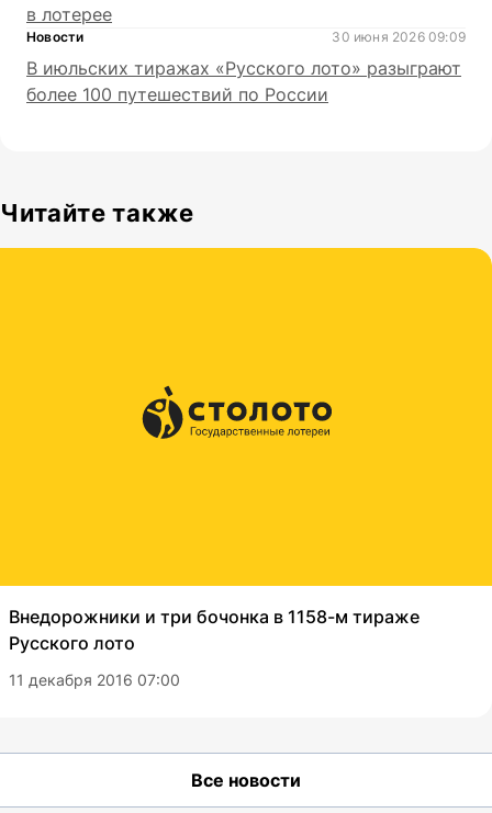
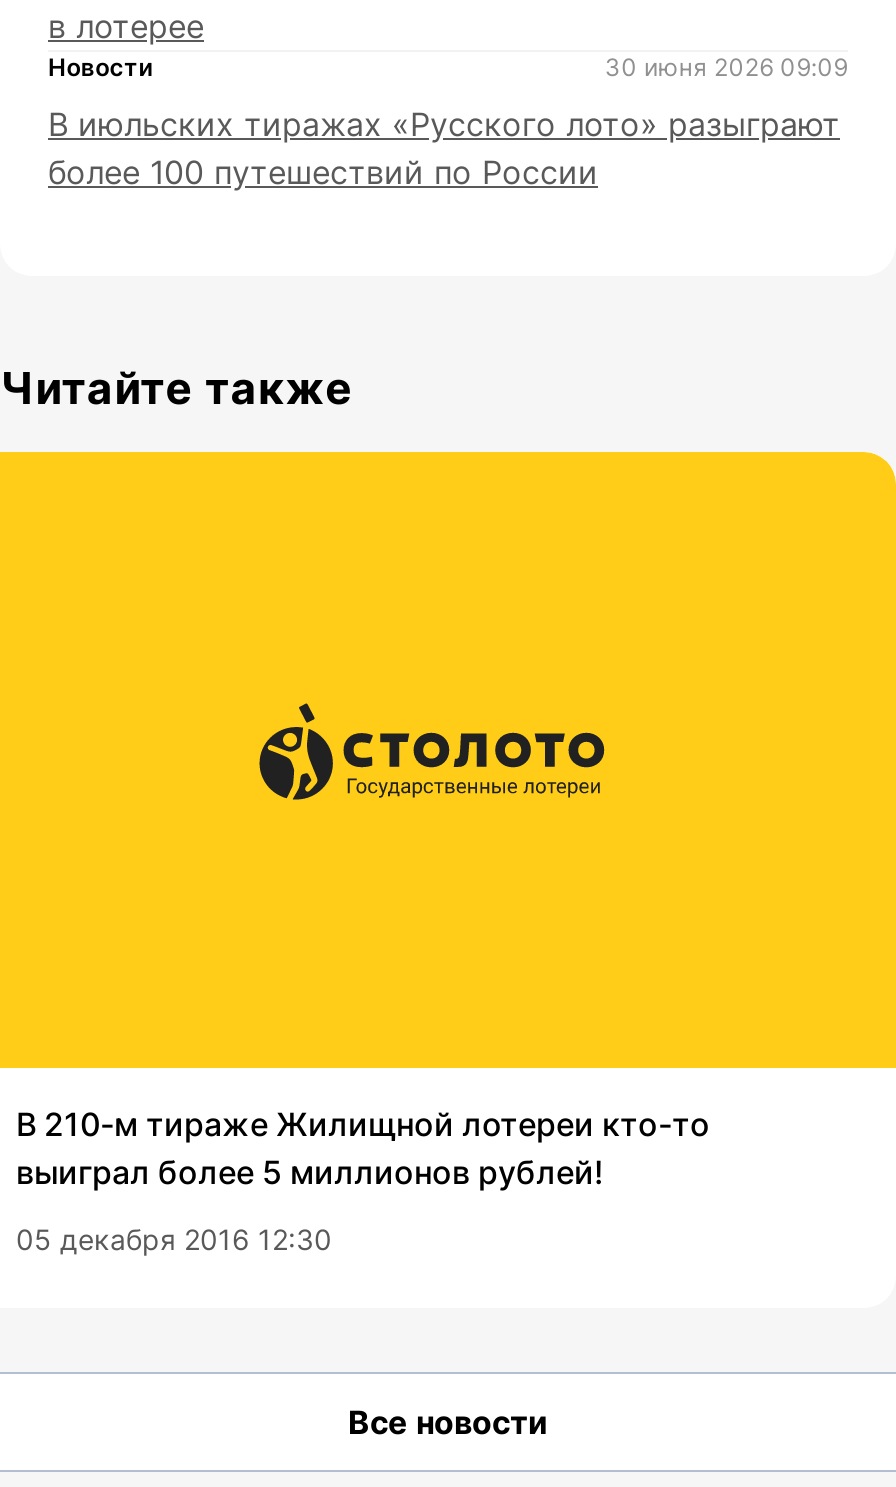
[9,606,420,654] Внедорожники и три бочонка в 1158-м тираже | Русского лото -> [16,1104,710,1192] В 210-м тираже Жилищной лотереи кто-то | выиграл более 5 миллионов рублей!
[9,670,180,689] 11 декабря 2016 07:00 -> [16,1222,332,1256] 05 декабря 2016 12:30

